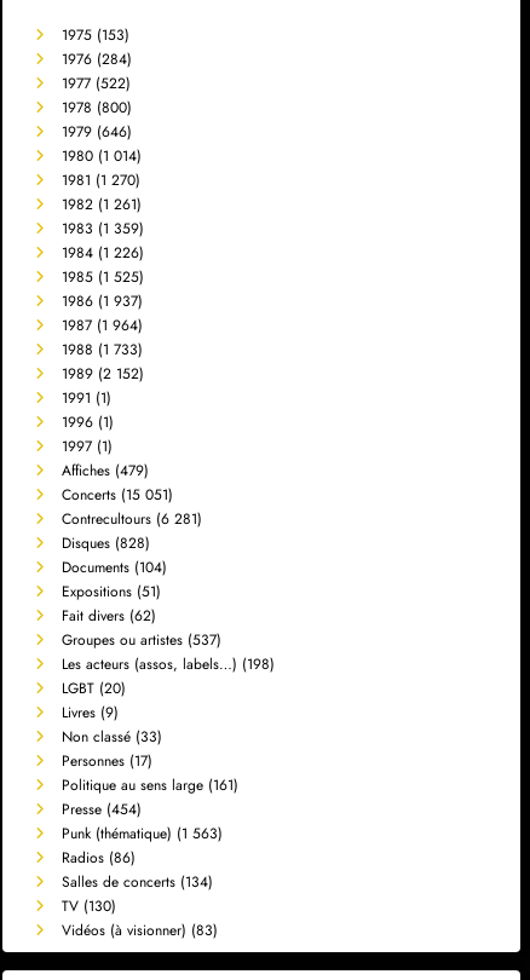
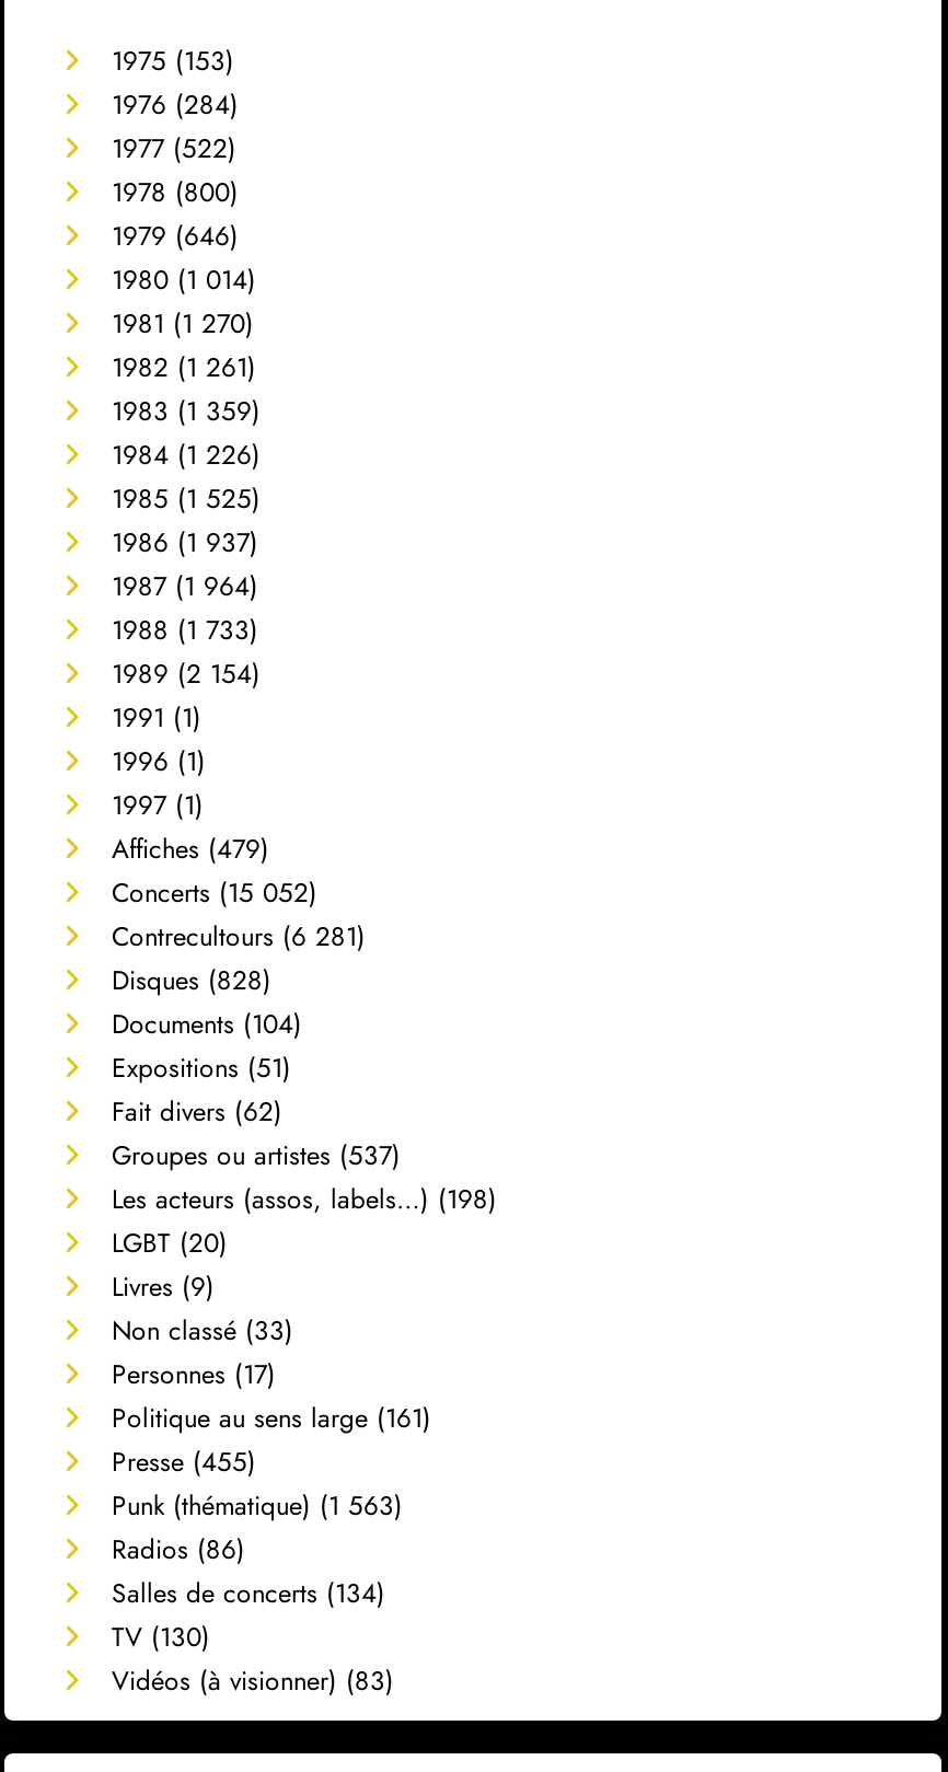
[62,362,144,384] 1989 (2 152) -> [112,654,261,693] 1989 (2 154)
[62,483,173,505] Concerts (15 051) -> [112,873,317,912] Concerts (15 052)
[62,798,142,820] Presse (454) -> [112,1442,256,1481] Presse (455)

